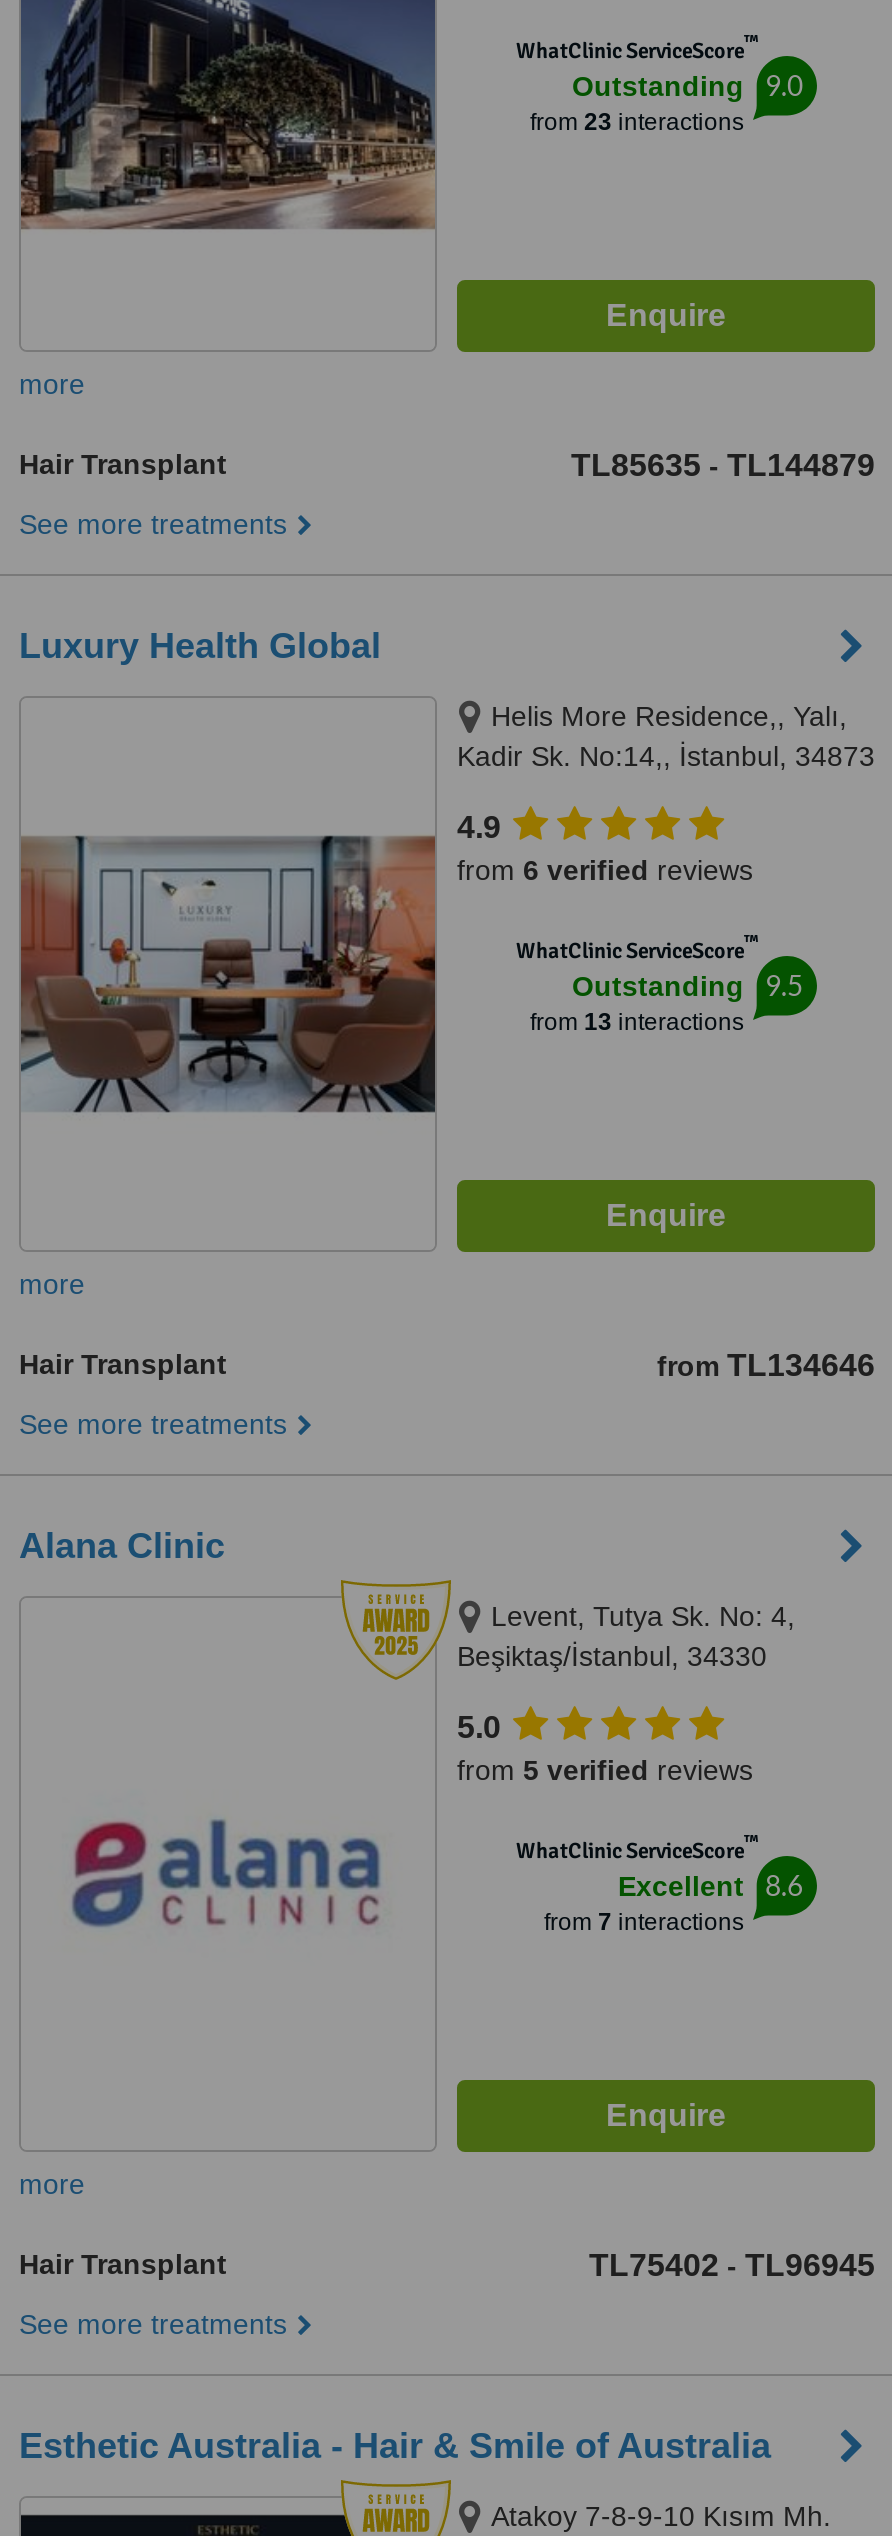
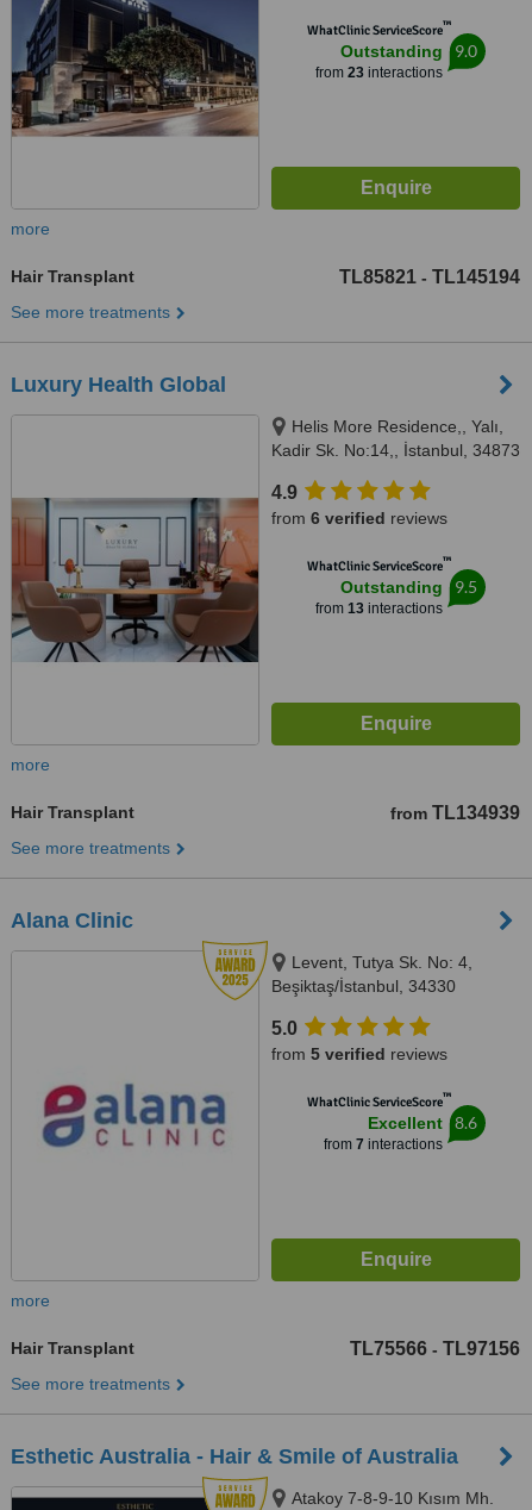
[571,448,875,482] TL85635 - TL144879 -> [339,267,520,287] TL85821 - TL145194
[657,1348,875,1382] from TL134646 -> [390,803,520,823] from TL134939
[589,2248,875,2282] TL75402 - TL96945 -> [350,1339,520,1359] TL75566 - TL97156

